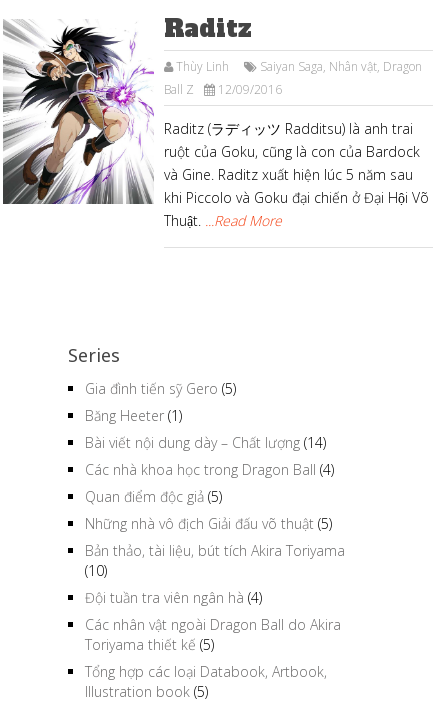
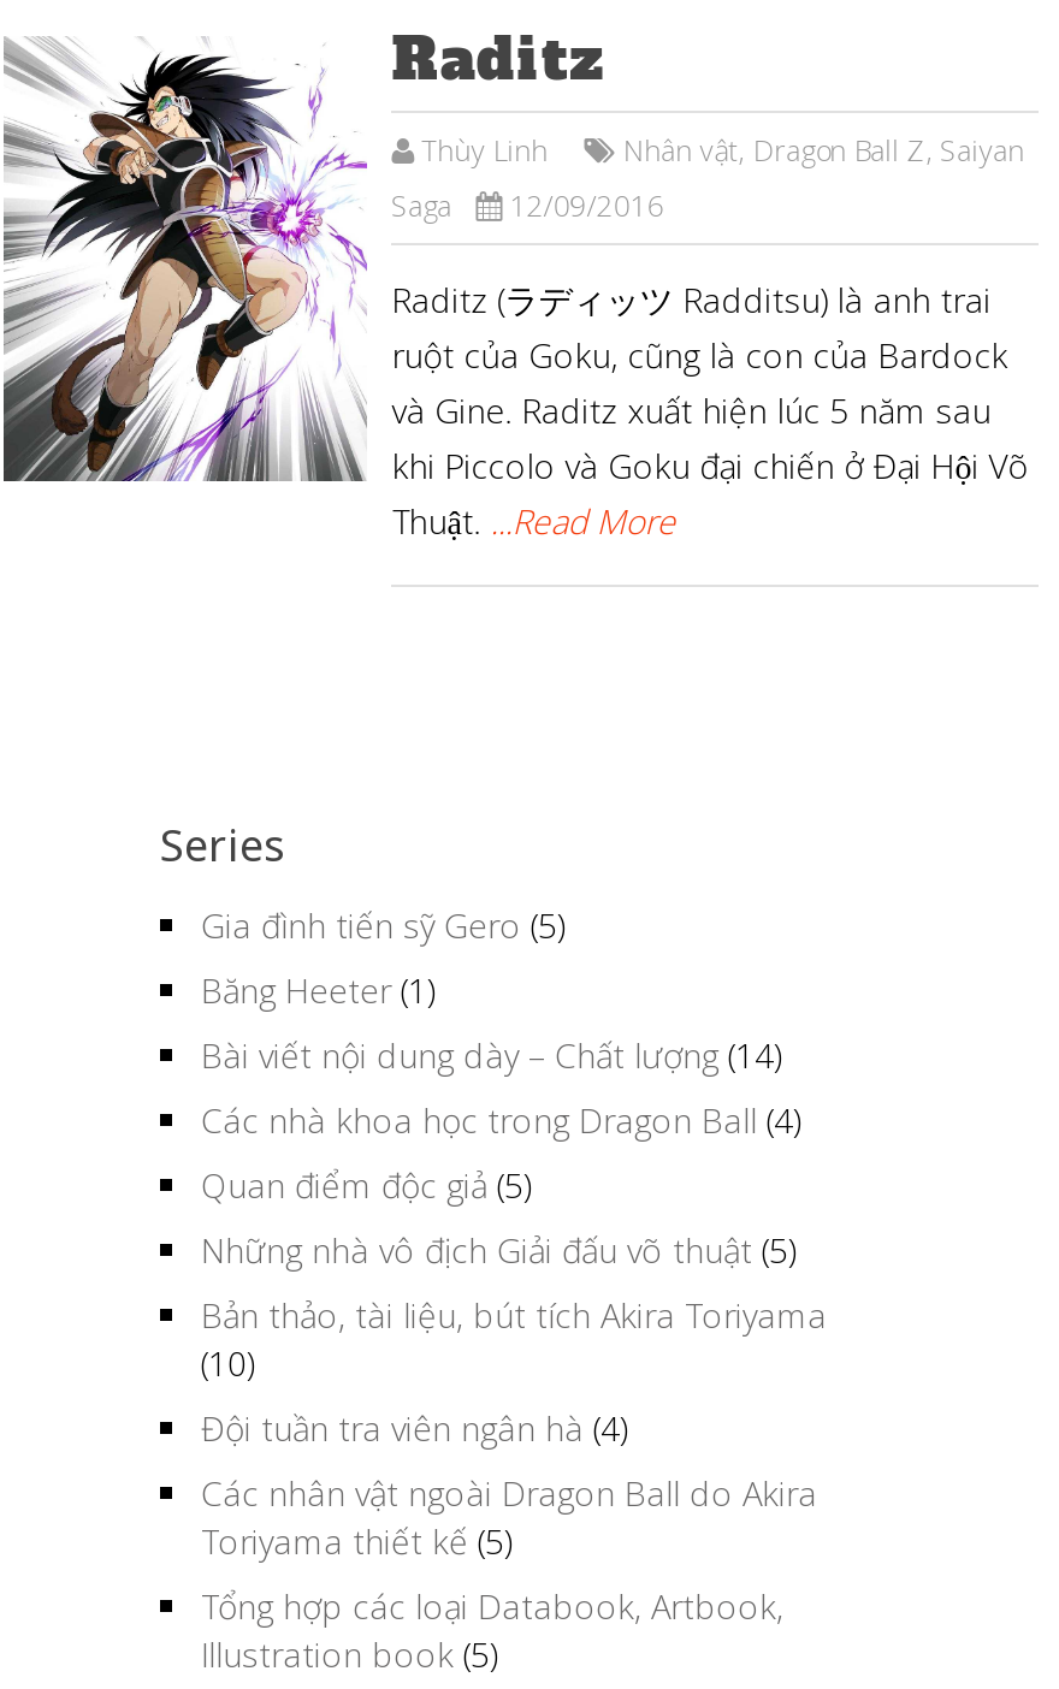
[164,58,422,98] Saiyan Saga, Nhân vật, Dragon | Ball Z -> [392,130,1025,226] Nhân vật, Dragon Ball Z, Saiyan | Saga

